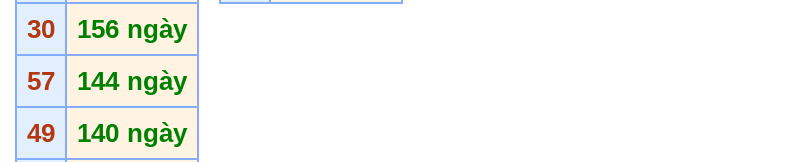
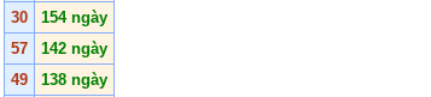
[27,14,187,44] 30 156 ngày -> [11,8,107,26] 30 154 ngày
[27,66,187,96] 57 144 ngày -> [11,40,107,57] 57 142 ngày
[27,118,187,148] 49 140 ngày -> [11,71,107,89] 49 138 ngày

